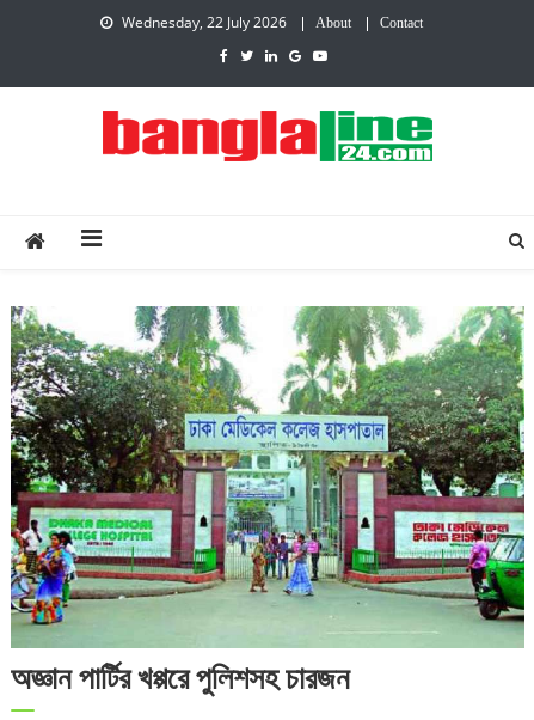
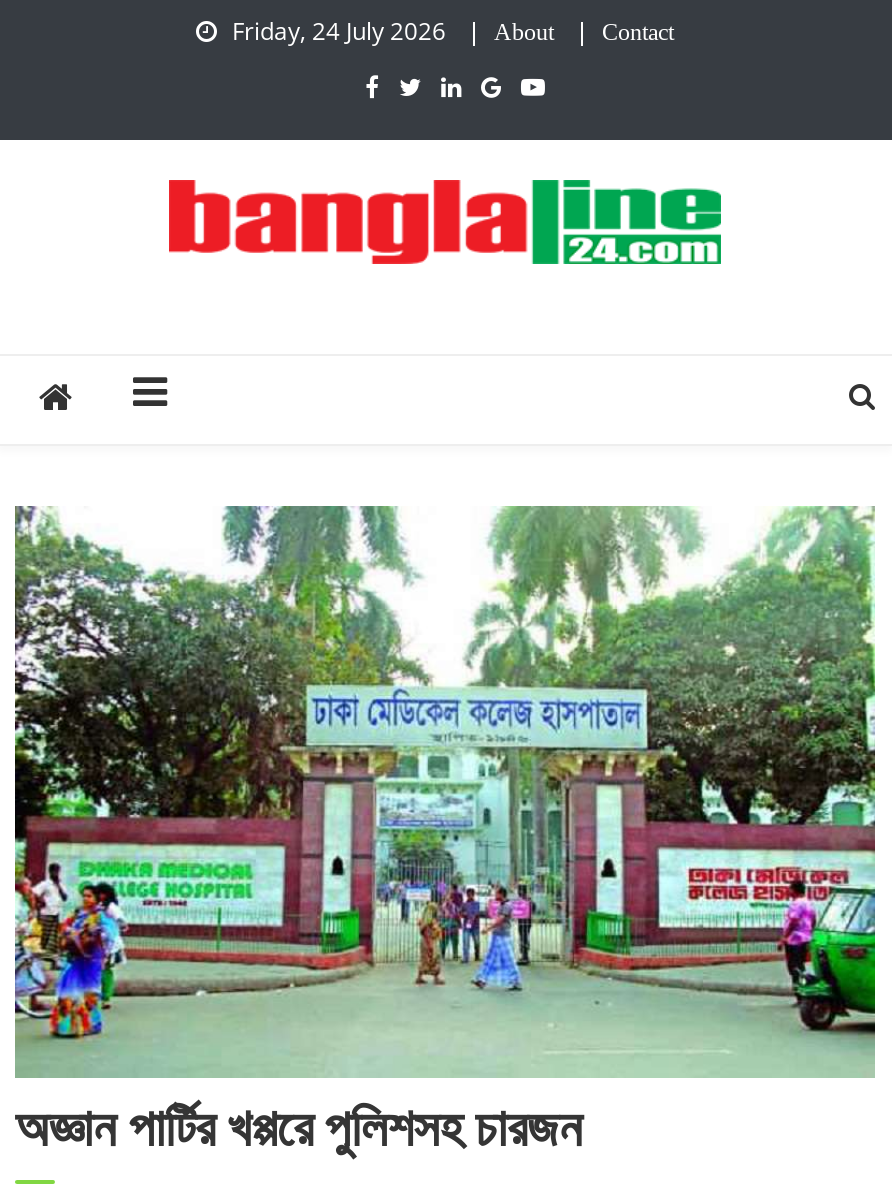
[122,12,287,32] Wednesday, 22 July 2026 -> [232,14,446,48] Friday, 24 July 2026

